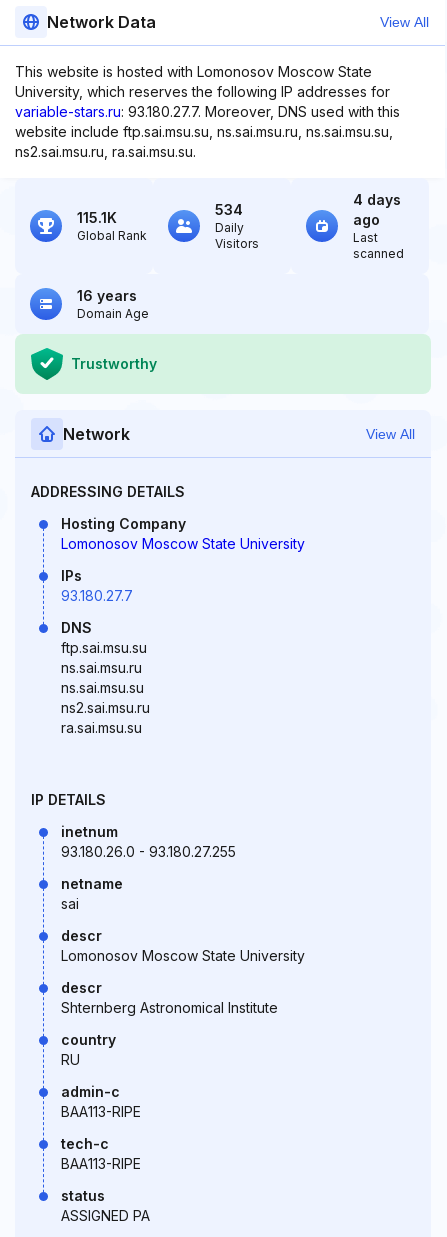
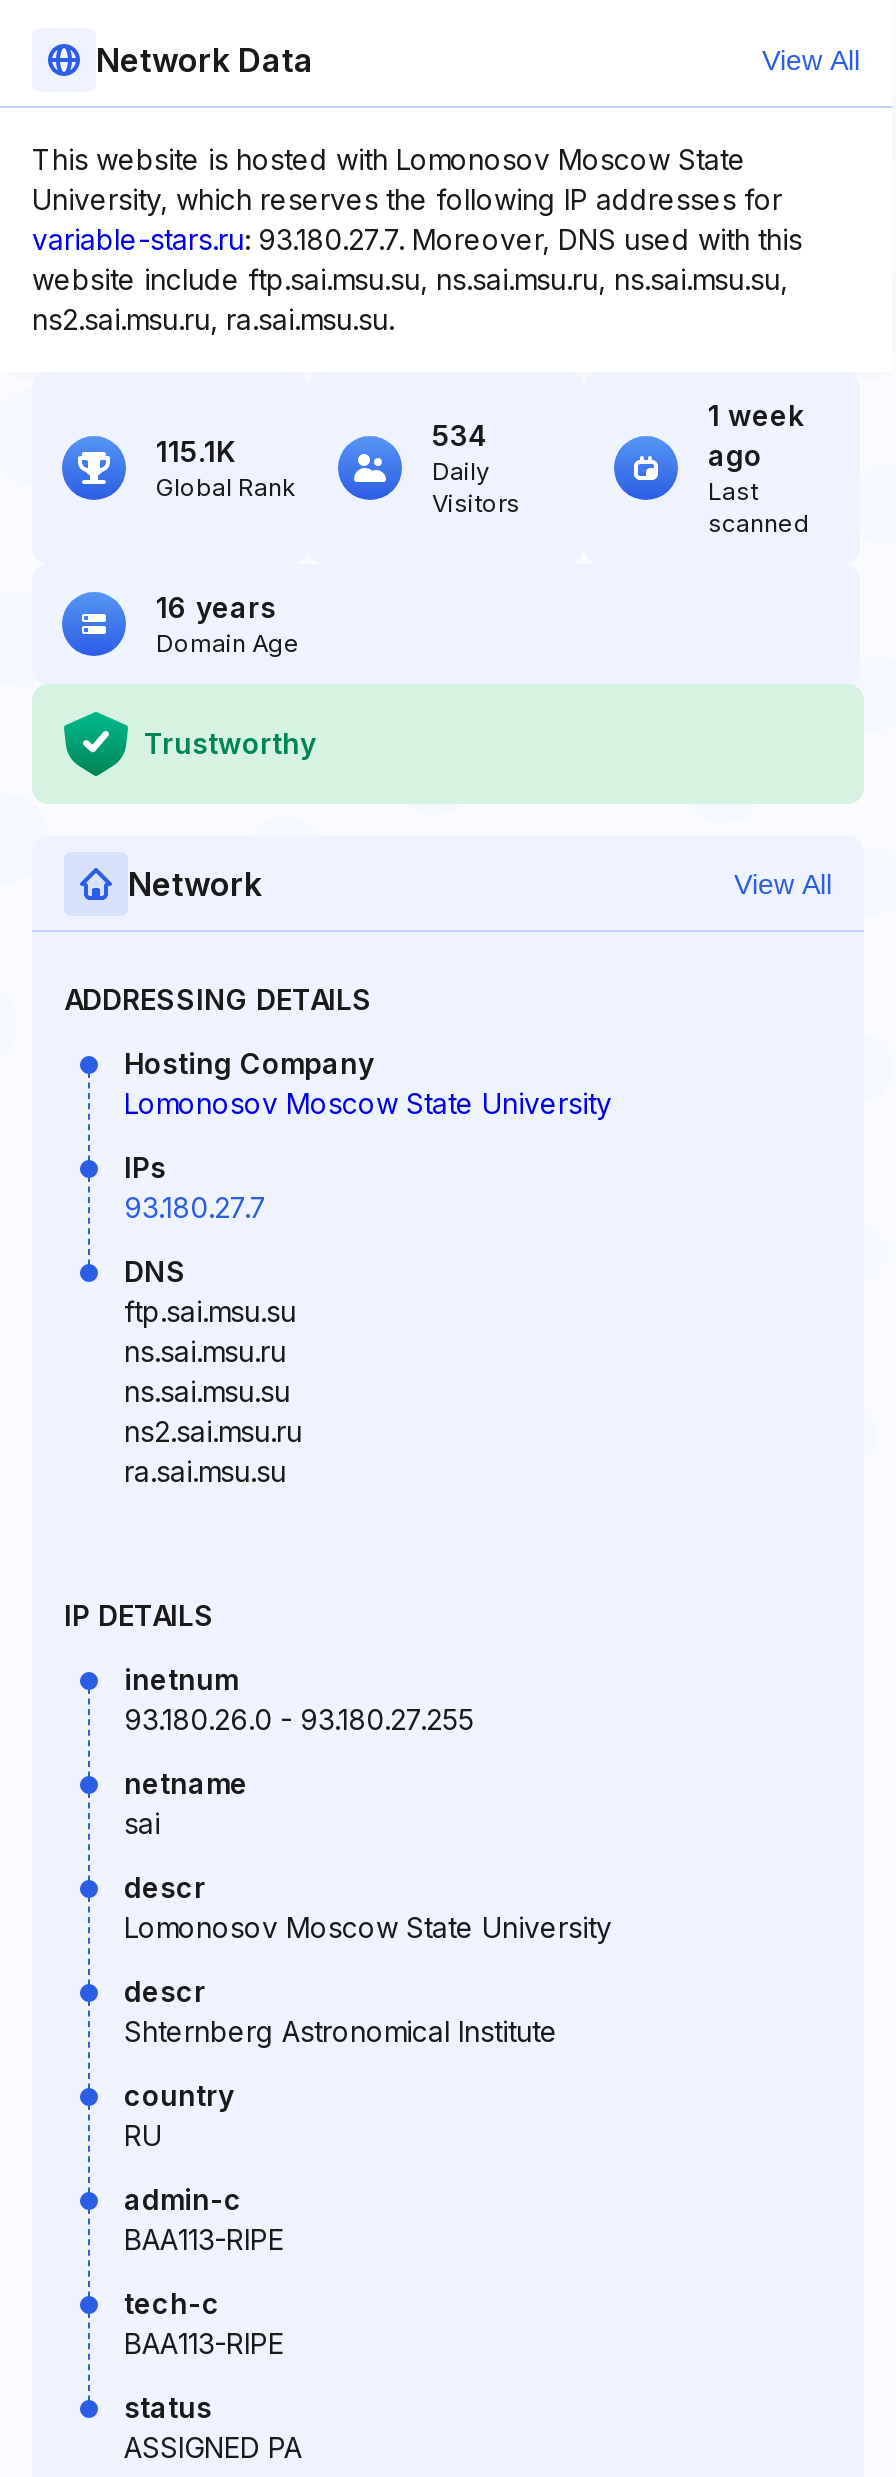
[353,191,401,208] 4 days -> [708,398,804,432] 1 week

